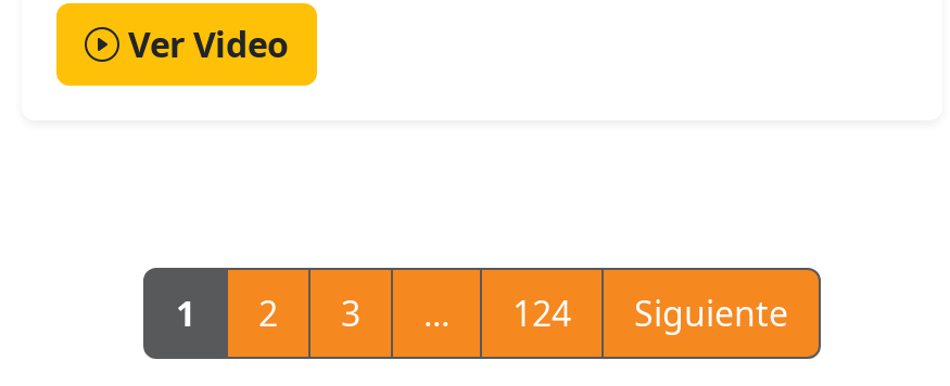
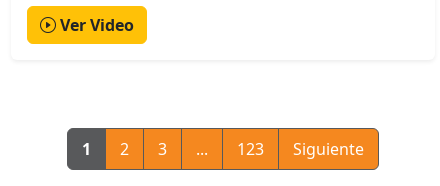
[512,289,571,337] 124 -> [237,138,264,160] 123

